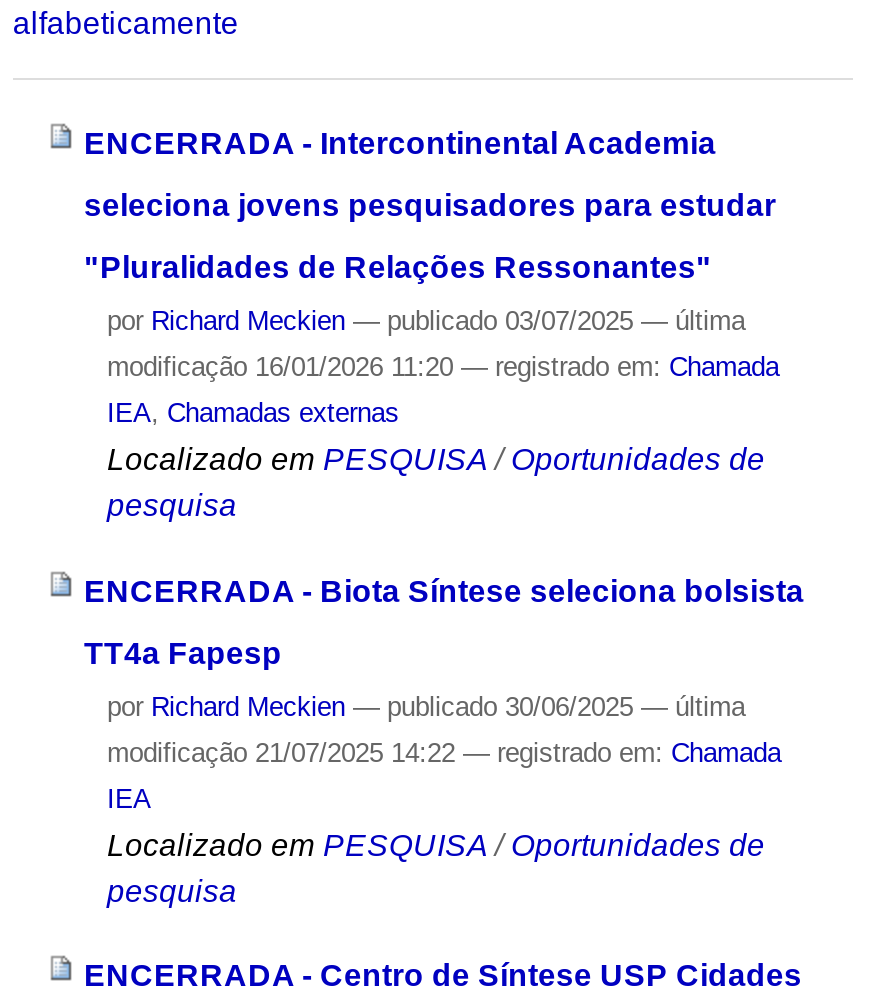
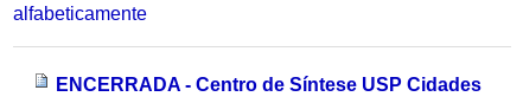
[84,126,804,907] ENCERRADA - Intercontinental Academia | seleciona jovens pesquisadores para estudar | "Pluralidades de Relações Ressonantes" | por Richard Meckien — publicado 03/07/2025 — última | modificação 16/01/2026 11:20 — registrado em: Chamada | IEA, Chamadas externas | Localizado em PESQUISA / Oportunidades de | pesquisa | ENCERRADA - Biota Síntese seleciona bolsista | TT4a Fapesp | por Richard Meckien — publicado 30/06/2025 — última | modificação 21/07/2025 14:22 — registrado em: Chamada | IEA | Localizado em PESQUISA / Oportunidades de | pesquisa -> none

